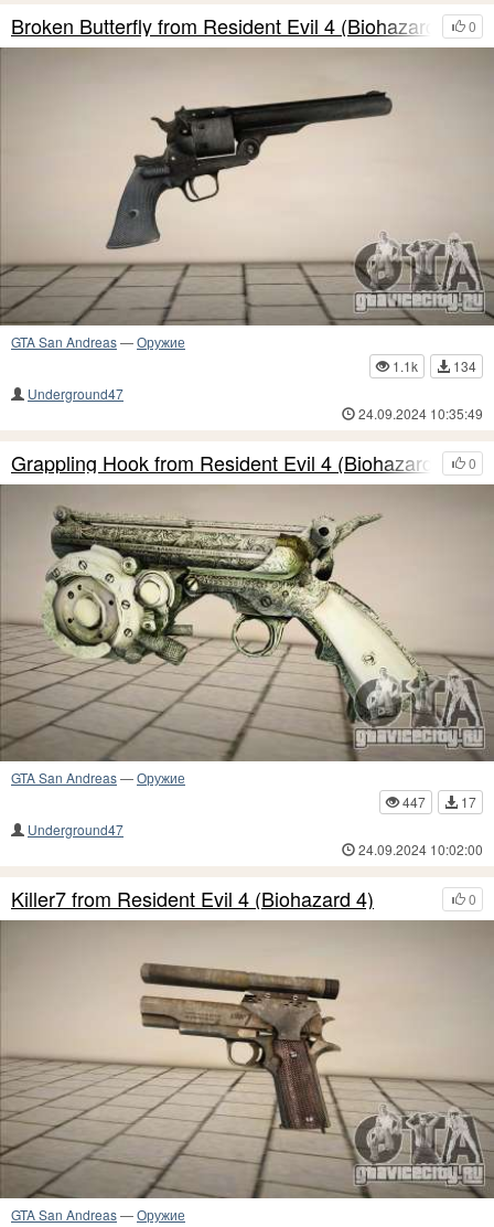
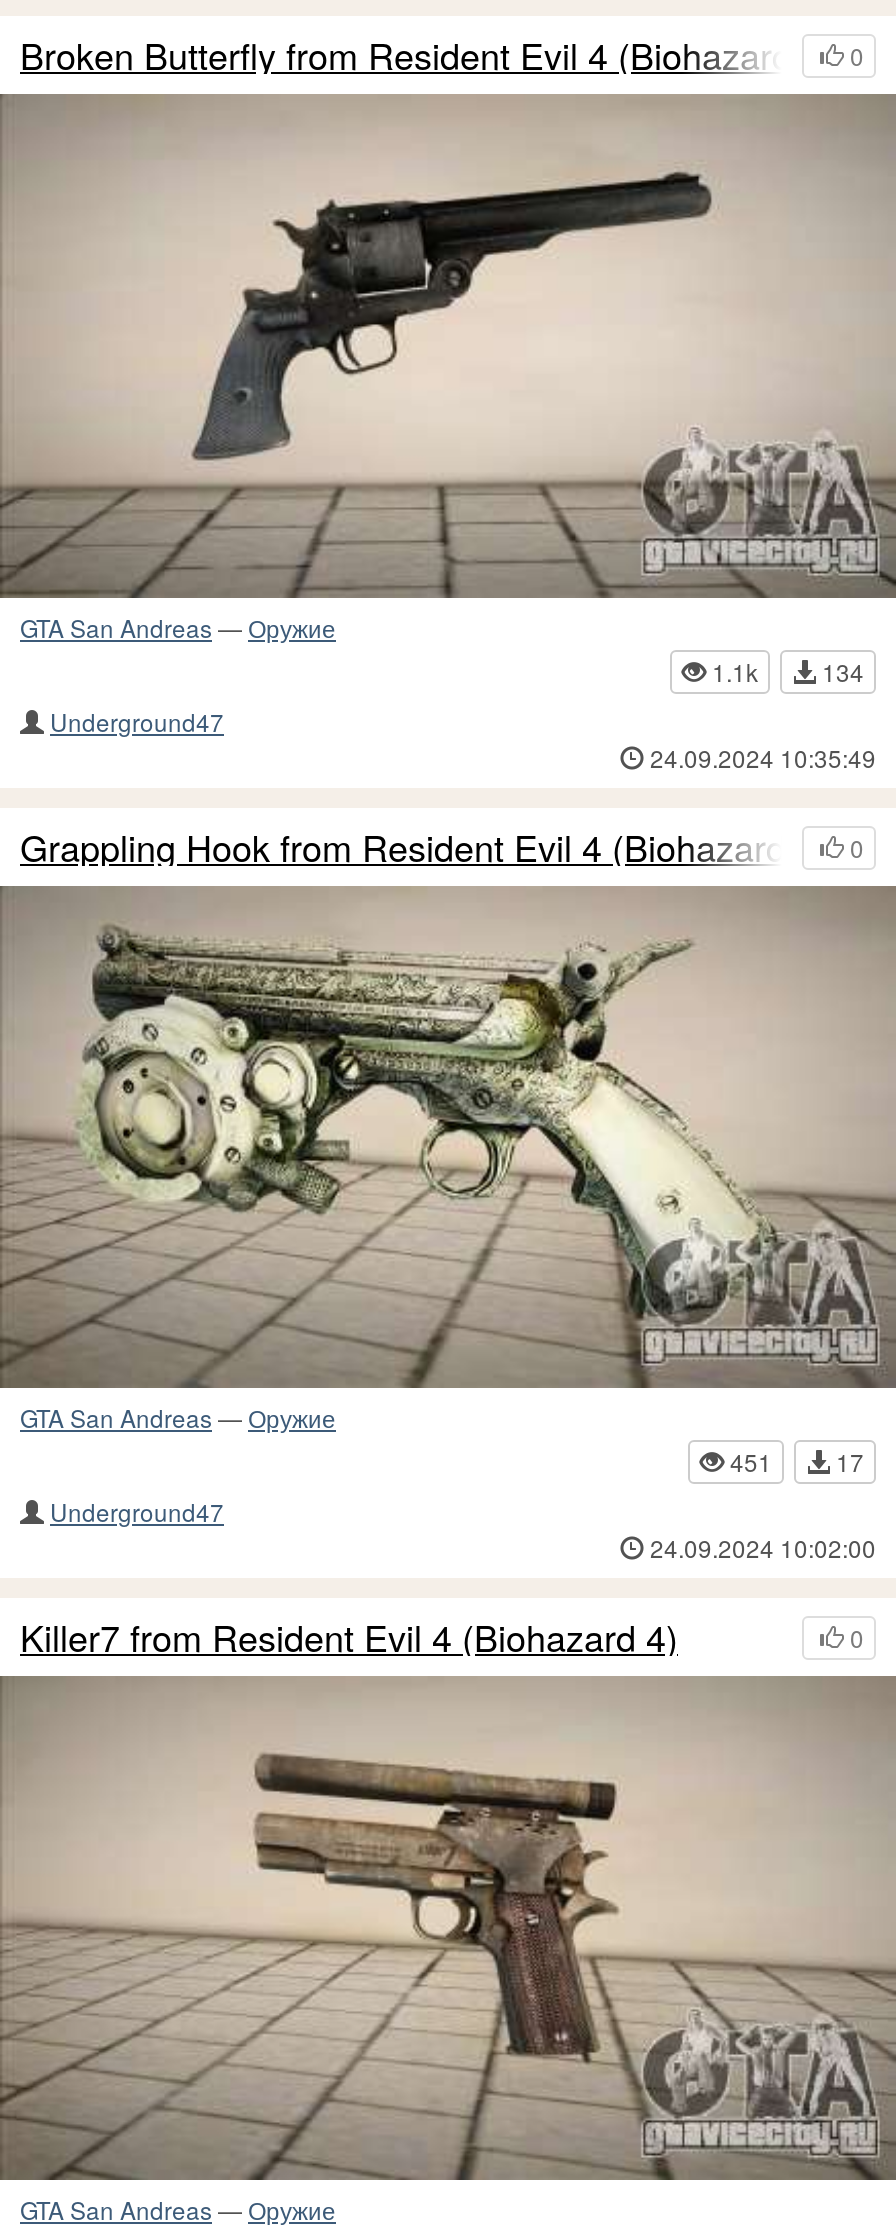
[402,792,476,811] 447 17 -> [730,1444,864,1478] 451 17

